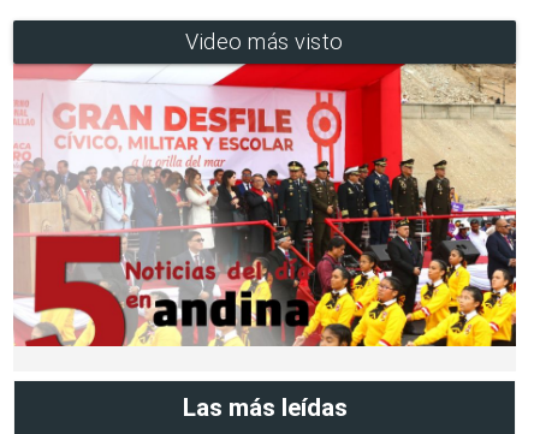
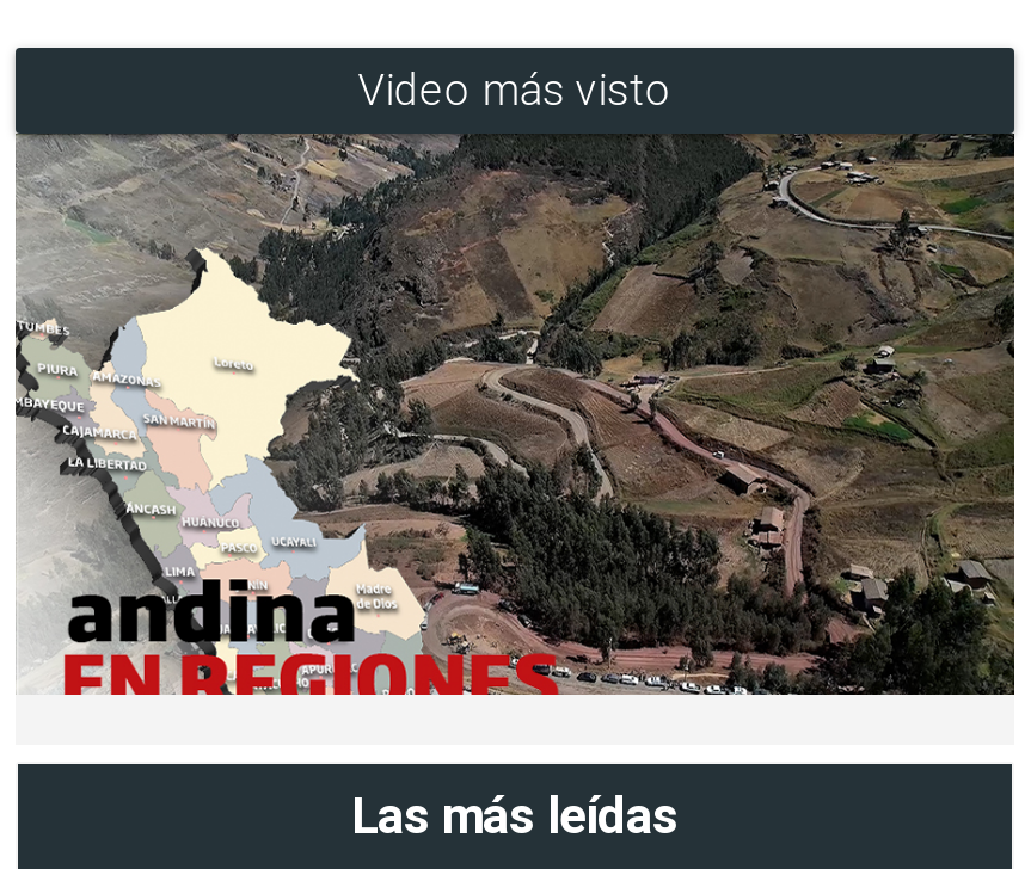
[13,63,517,347] [image] -> [13,134,1017,697] [image]

